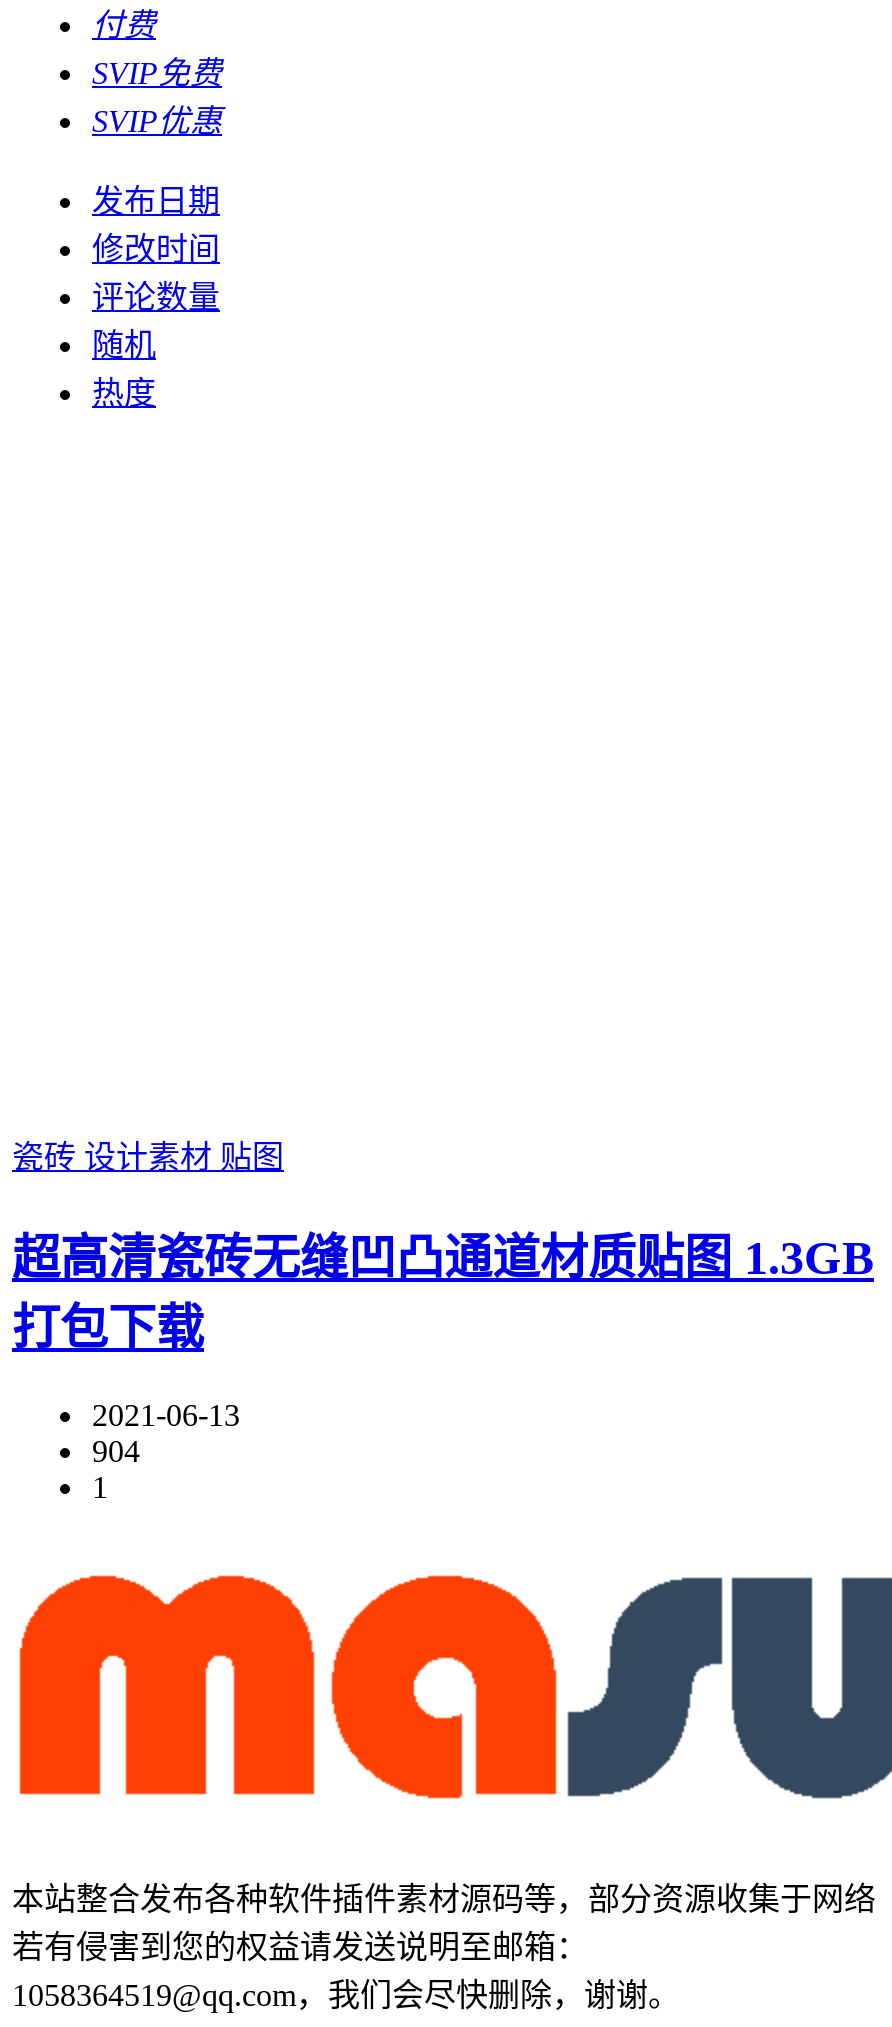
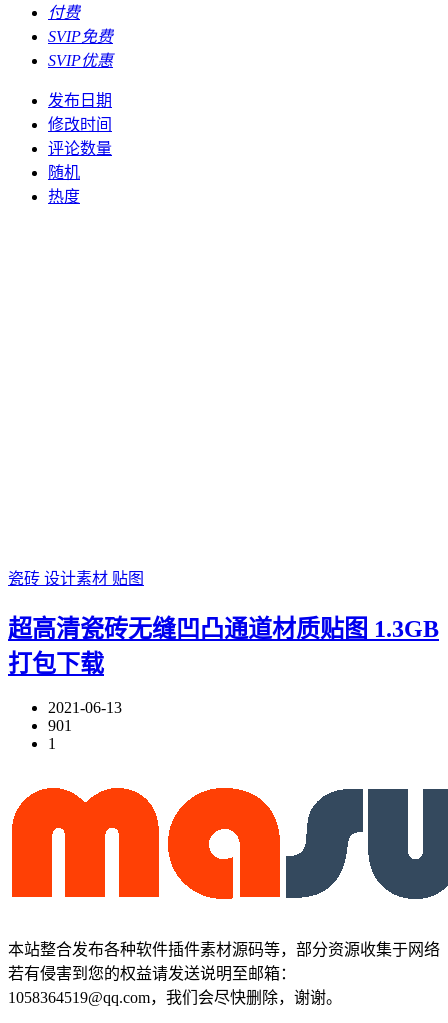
[92,1433,140,1467] 904 -> [48,717,72,734] 901

